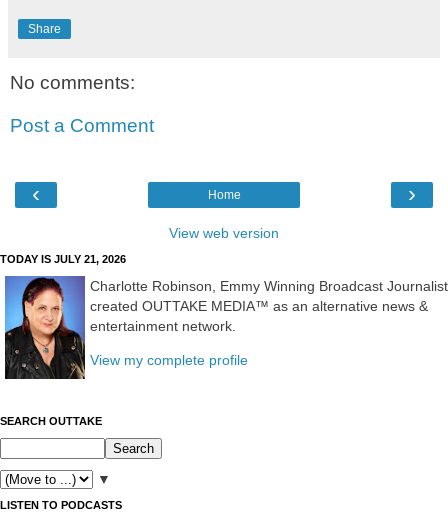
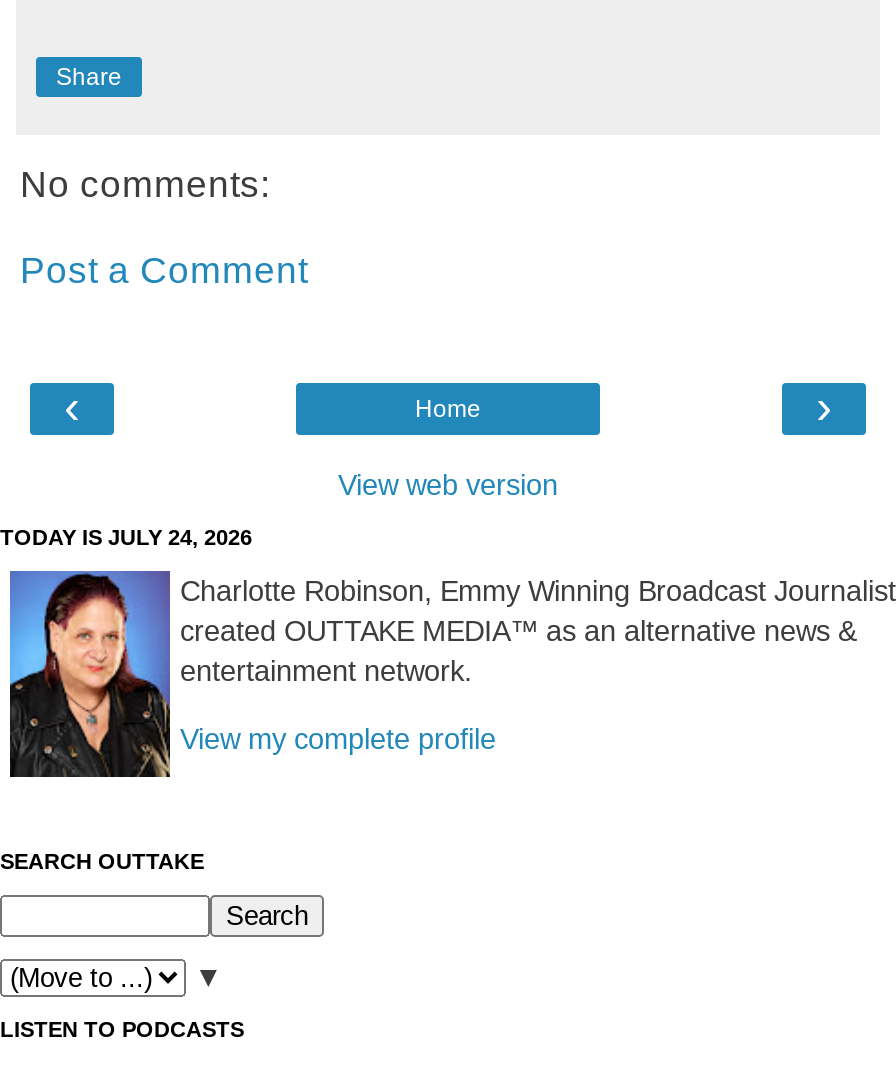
[0,253,126,265] TODAY IS JULY 21, 2026 -> [0,525,252,549] TODAY IS JULY 24, 2026

